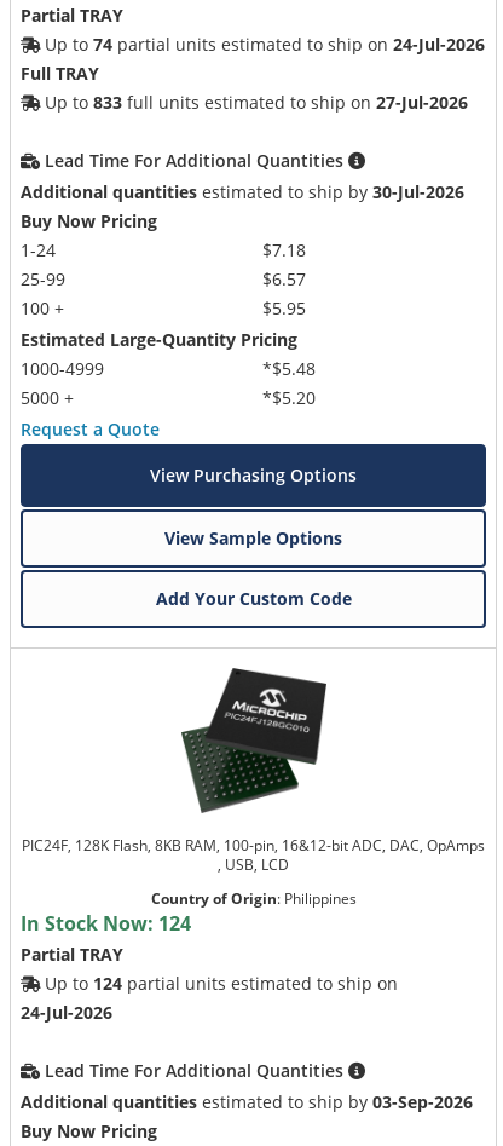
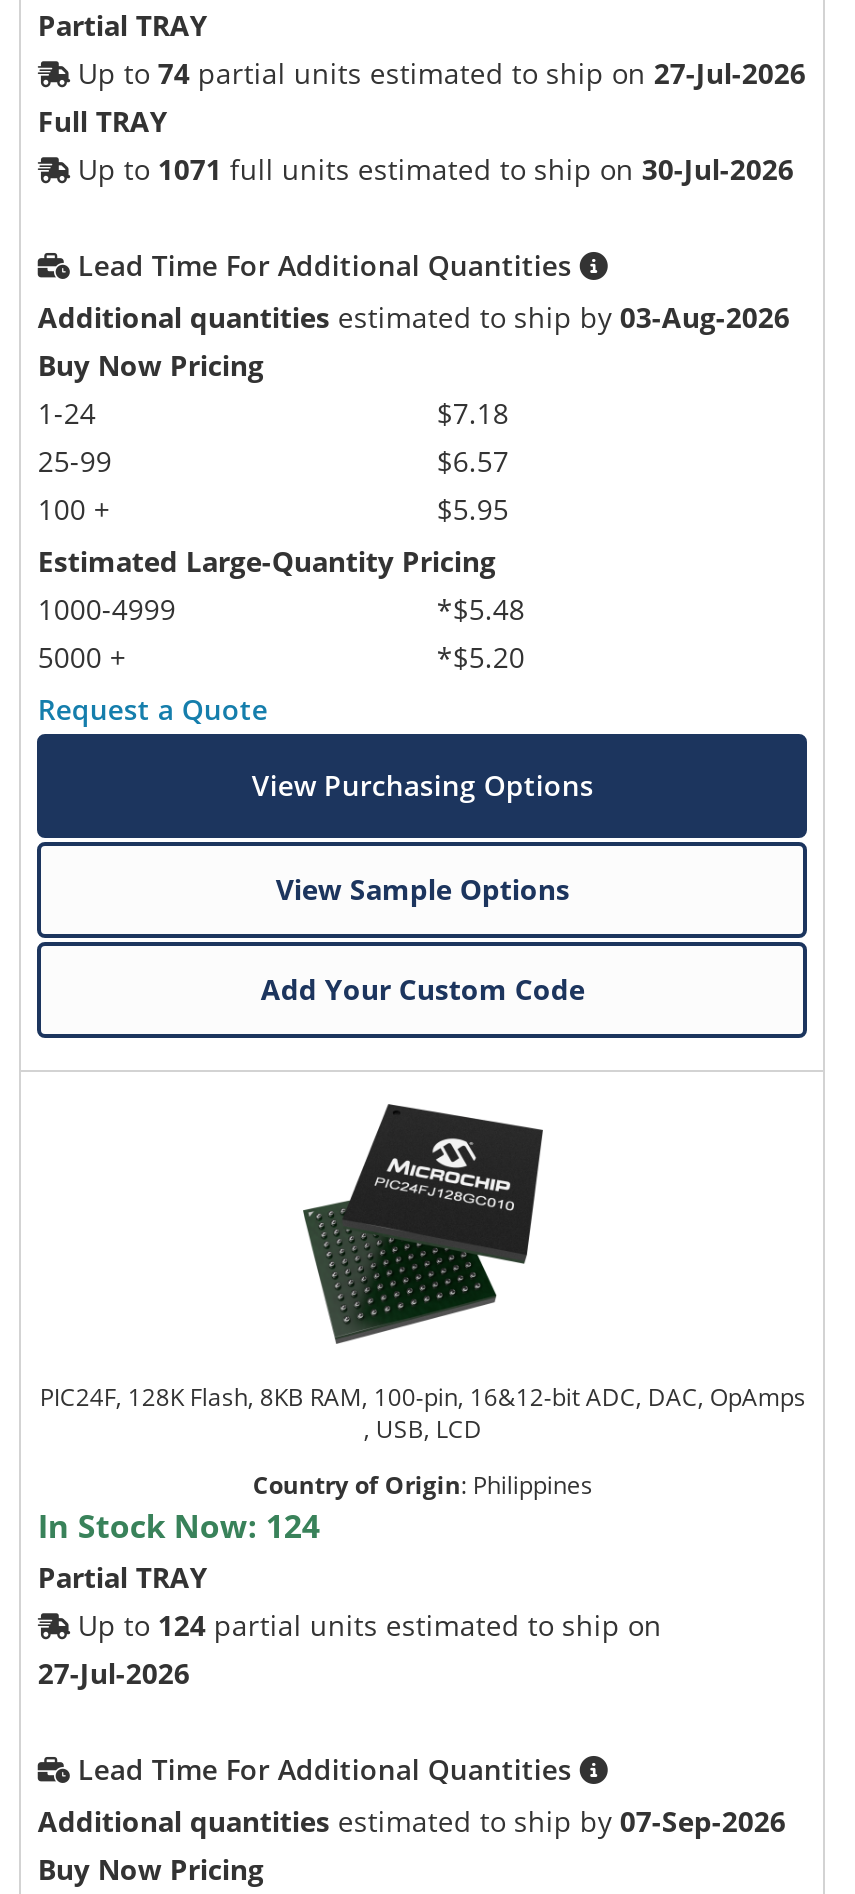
[45,32,485,55] Up to 74 partial units estimated to ship on 24-Jul-2026 -> [78,53,806,91] Up to 74 partial units estimated to ship on 27-Jul-2026
[45,90,468,113] Up to 833 full units estimated to ship on 27-Jul-2026 -> [78,149,794,187] Up to 1071 full units estimated to ship on 30-Jul-2026
[21,180,465,203] Additional quantities estimated to ship by 30-Jul-2026 -> [38,297,790,335] Additional quantities estimated to ship by 03-Aug-2026
[21,1000,113,1023] 24-Jul-2026 -> [38,1653,190,1691] 27-Jul-2026
[21,1090,473,1113] Additional quantities estimated to ship by 03-Sep-2026 -> [38,1801,786,1839] Additional quantities estimated to ship by 07-Sep-2026

